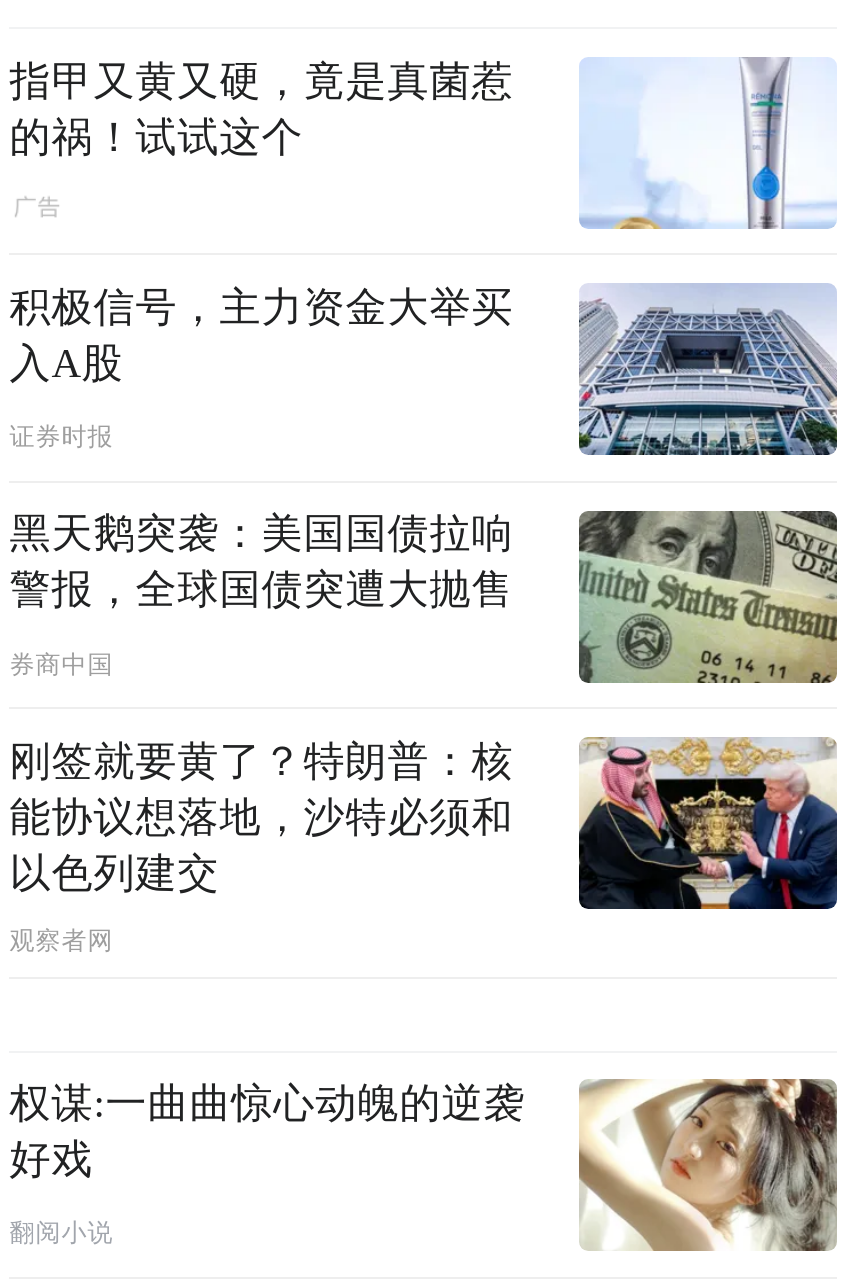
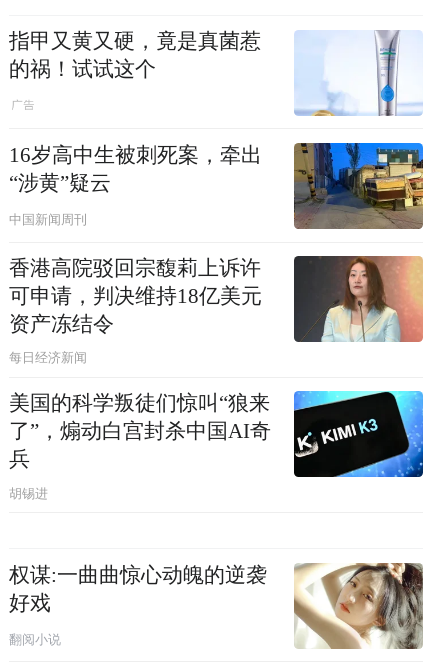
[9,284,839,456] [image] | 积极信号，主力资金大举买 | 入A股 -> [9,142,424,230] [image] | 16岁高中生被刺死案，牵出 | “涉黄”疑云
[9,424,113,452] 证券时报 -> [9,213,87,227] 中国新闻周刊
[9,510,839,684] [image] | 黑天鹅突袭：美国国债拉响 | 警报，全球国债突遭大抛售 -> [9,256,423,342] [image] | 香港高院驳回宗馥莉上诉许 | 可申请，判决维持18亿美元 | 资产冻结令
[9,650,113,678] 券商中国 -> [9,351,87,365] 每日经济新闻
[9,736,839,912] [image] | 刚签就要黄了？特朗普：核 | 能协议想落地，沙特必须和 | 以色列建交 -> [9,390,424,478] [image] | 美国的科学叛徒们惊叫“狼来 | 了”，煽动白宫封杀中国AI奇 | 兵
[9,928,113,956] 观察者网 -> [9,486,48,500] 胡锡进

